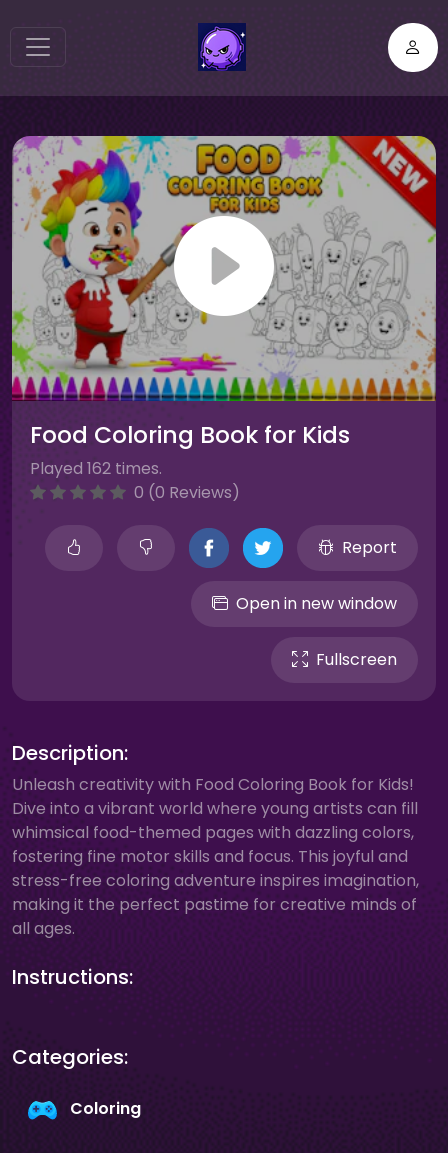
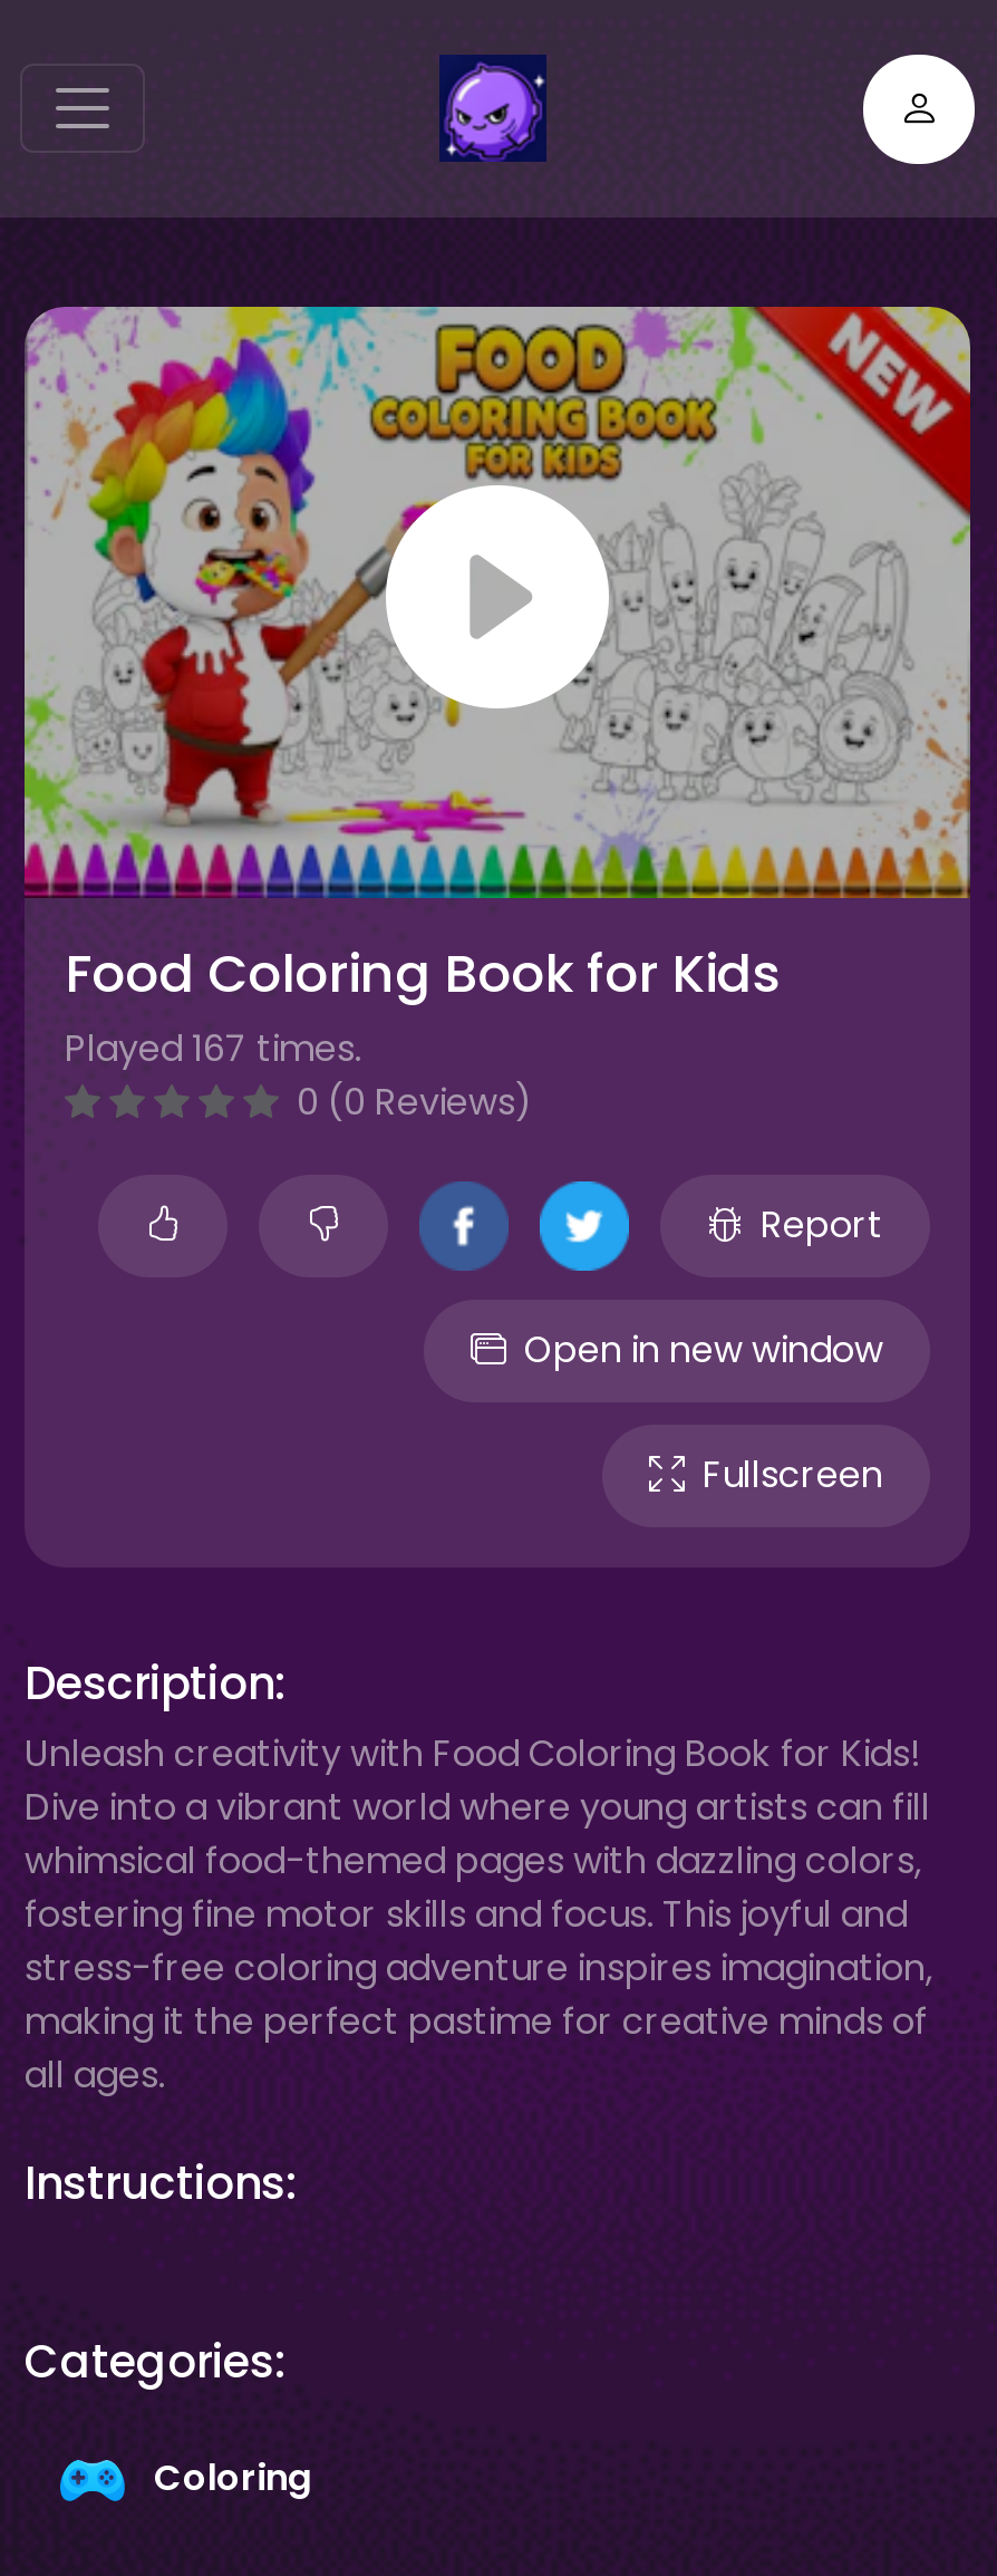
[30,457,162,480] Played 162 times. -> [65,1023,361,1074] Played 167 times.

